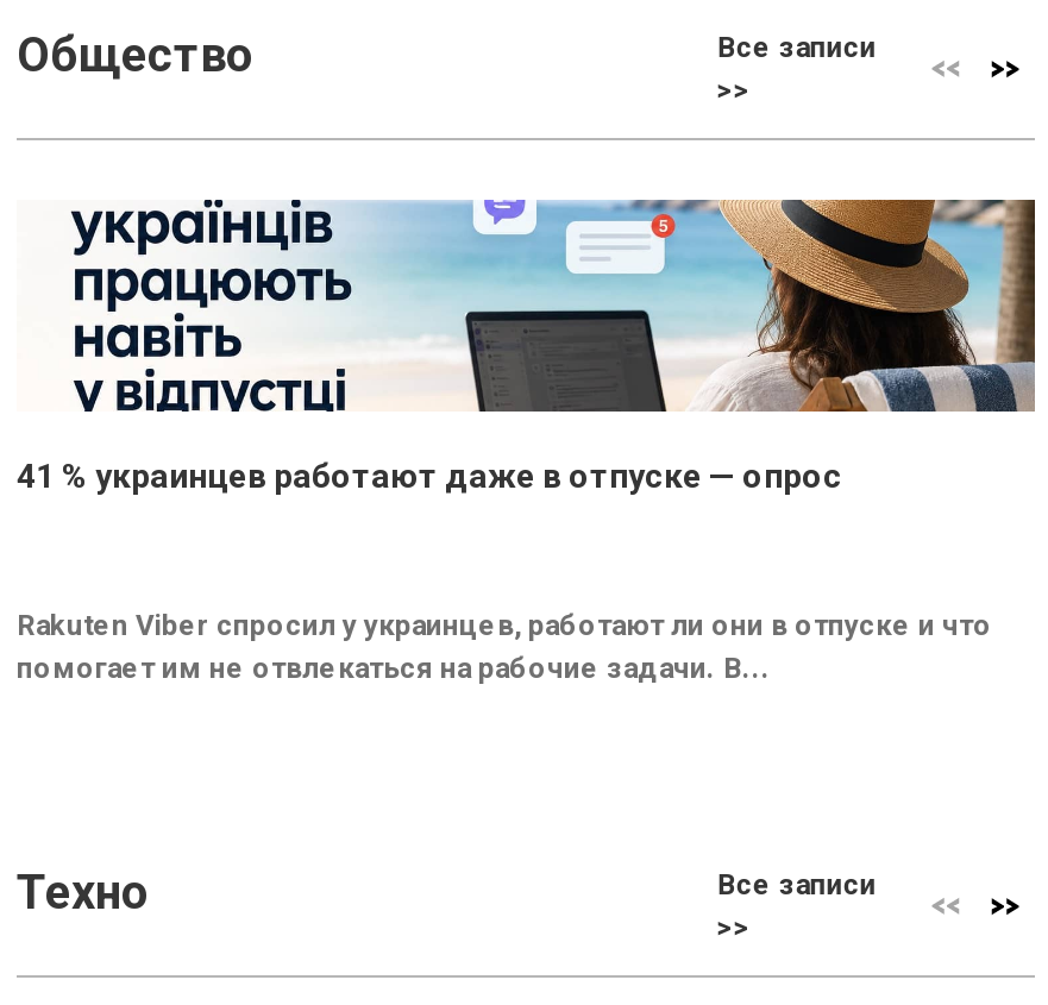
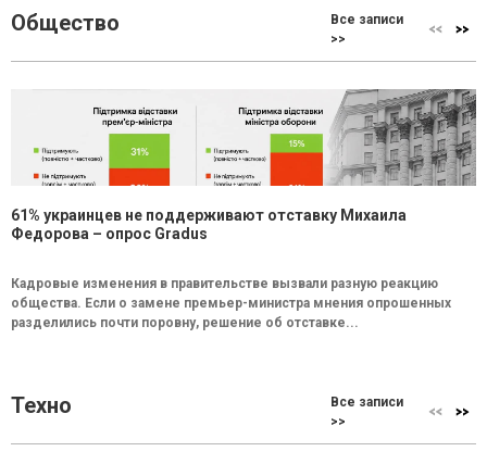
[17,197,1035,496] [image] | 41 % украинцев работают даже в отпуске — опрос -> [11,88,477,242] [image] | 61% украинцев не поддерживают отставку Михаила | Федорова – опрос Gradus
[17,610,992,686] Rakuten Viber спросил у украинцев, работают ли они в отпуске и что | помогает им не отвлекаться на рабочие задачи. В... -> [11,275,451,330] Кадровые изменения в правительстве вызвали разную реакцию | общества. Если о замене премьер-министра мнения опрошенных | разделились почти поровну, решение об отставке...

